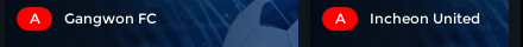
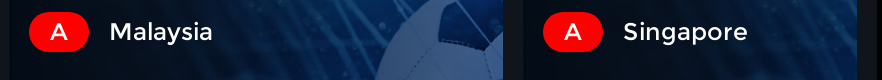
[64,10,157,27] Gangwon FC -> [109,17,213,47] Malaysia
[370,10,480,27] Incheon United -> [623,17,747,47] Singapore

